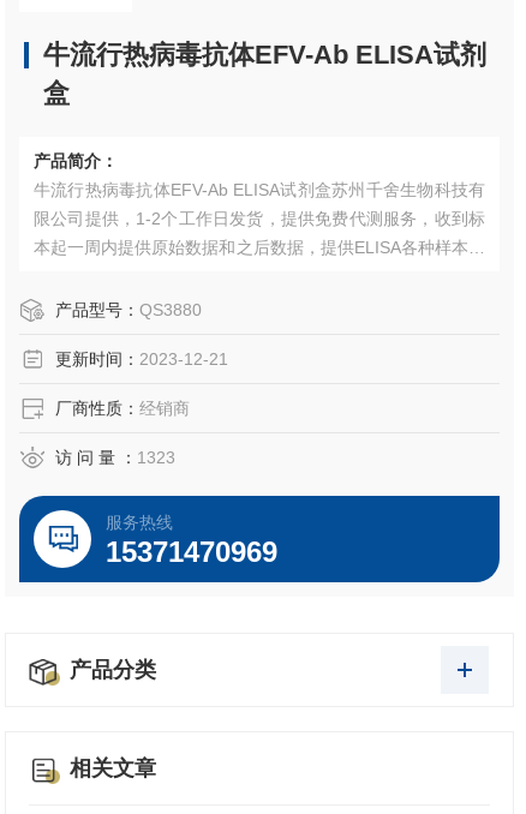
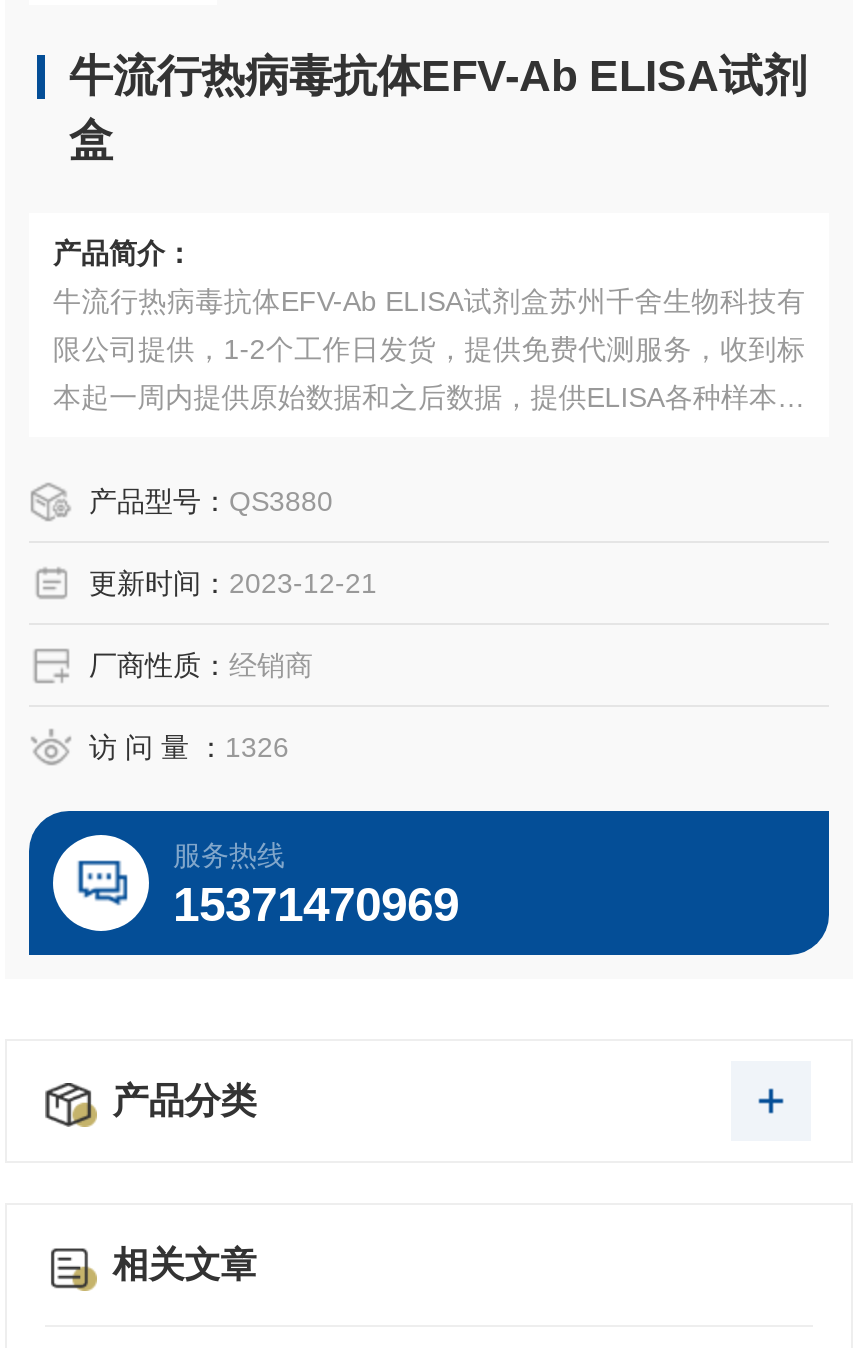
[55,448,175,467] 访 问 量 ：1323 -> [89,731,289,763] 访 问 量 ：1326

